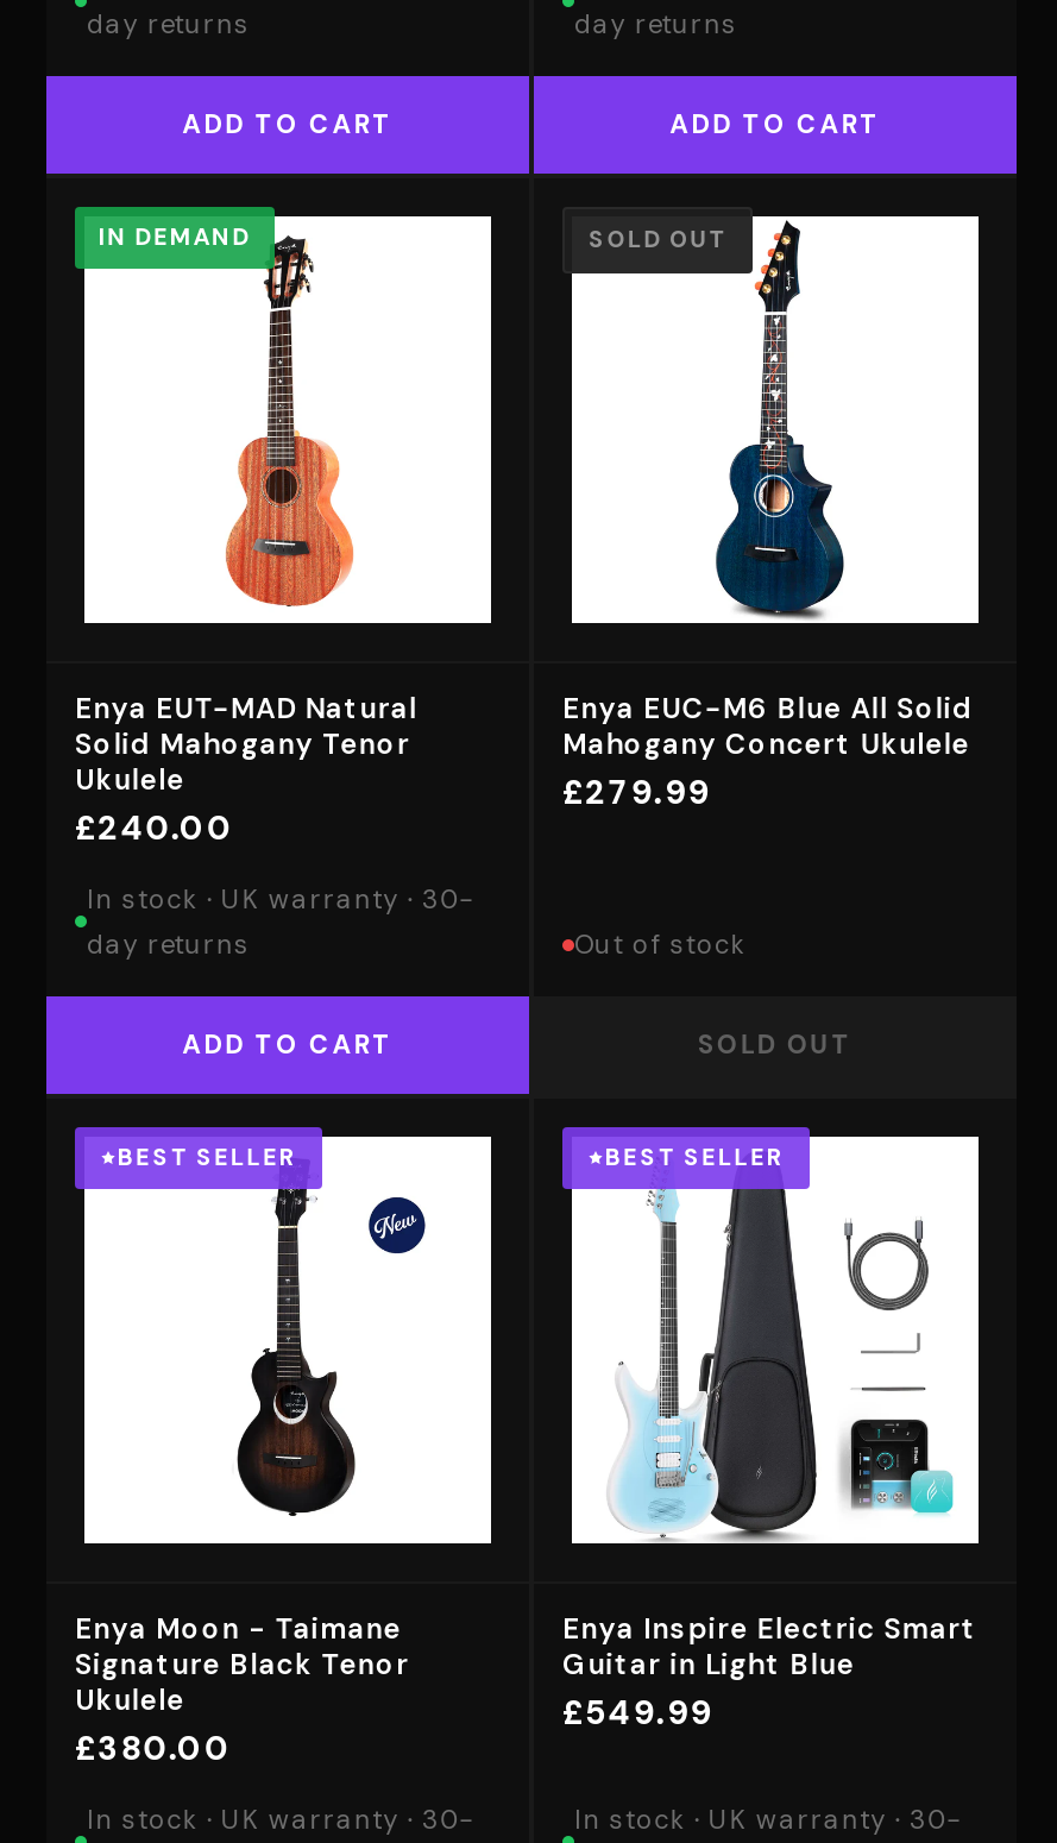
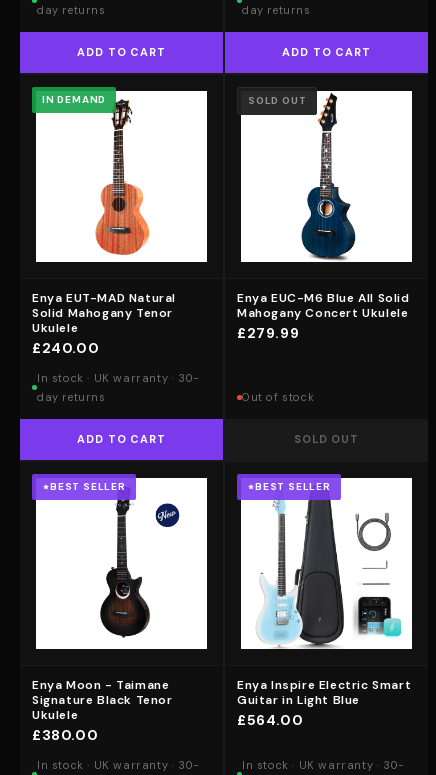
[562,1690,713,1733] £549.99 -> [237,711,303,729] £564.00

